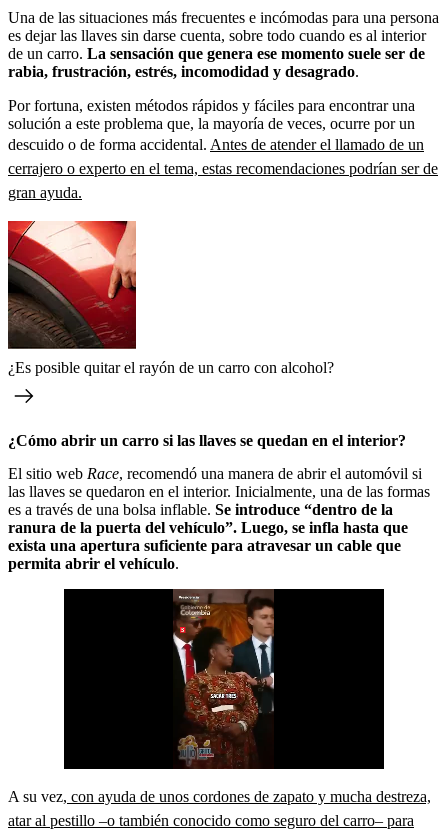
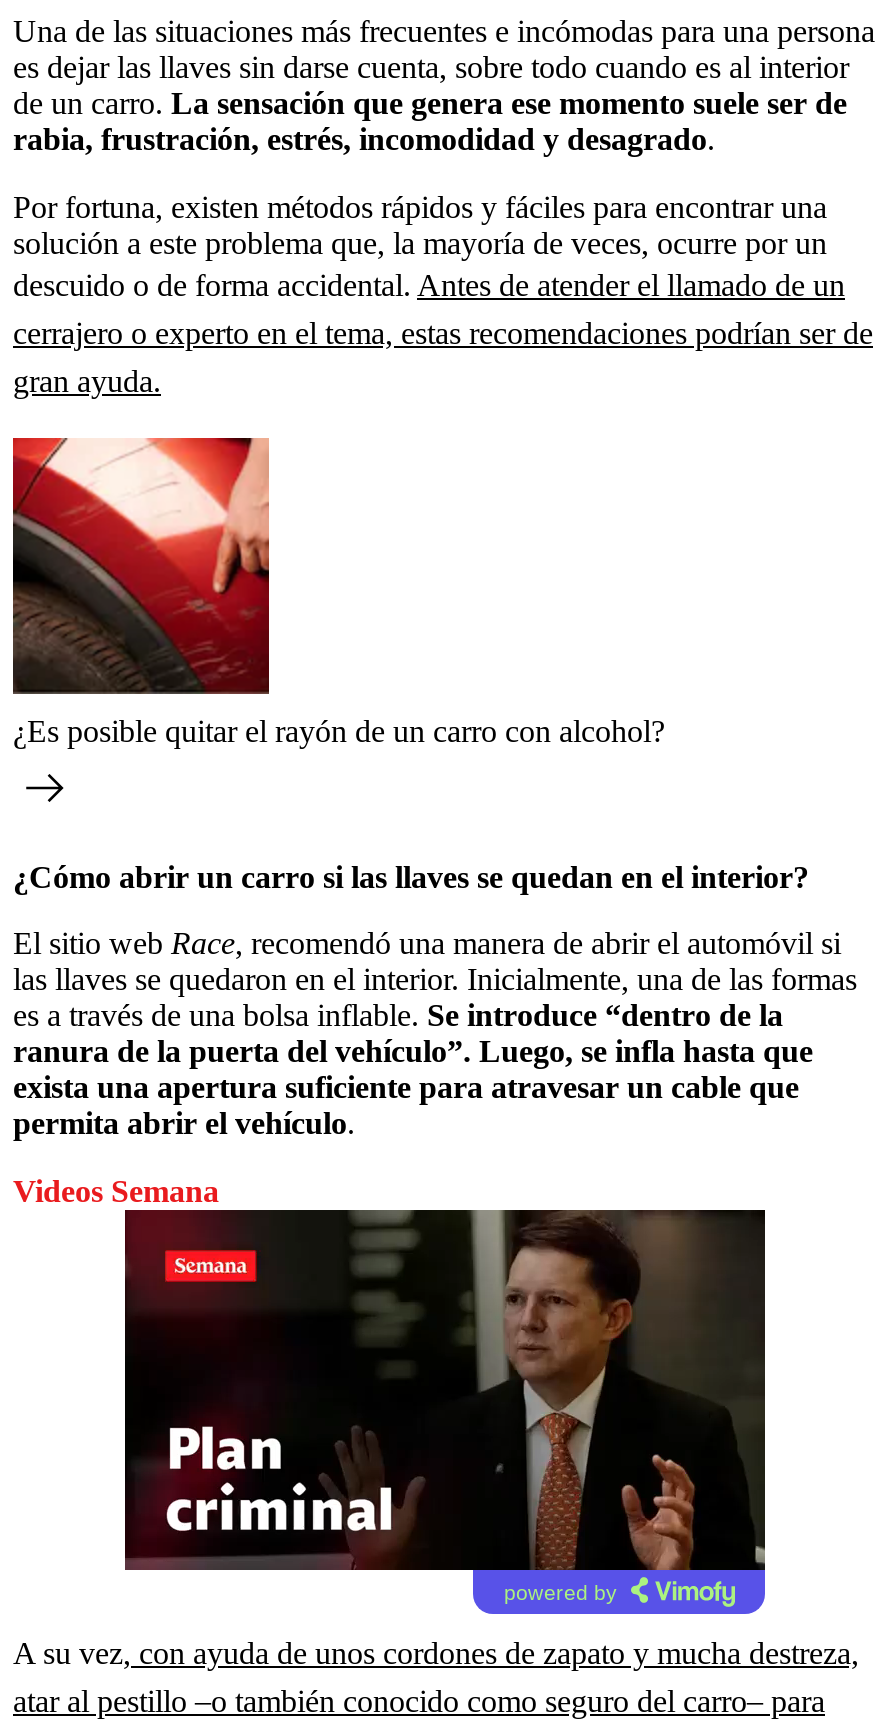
none -> [13,1174,219,1208] Videos Semana
none -> [504,1580,618,1604] powered by
[64,588,384,777] [image] -> [125,1208,765,1616] [image]

